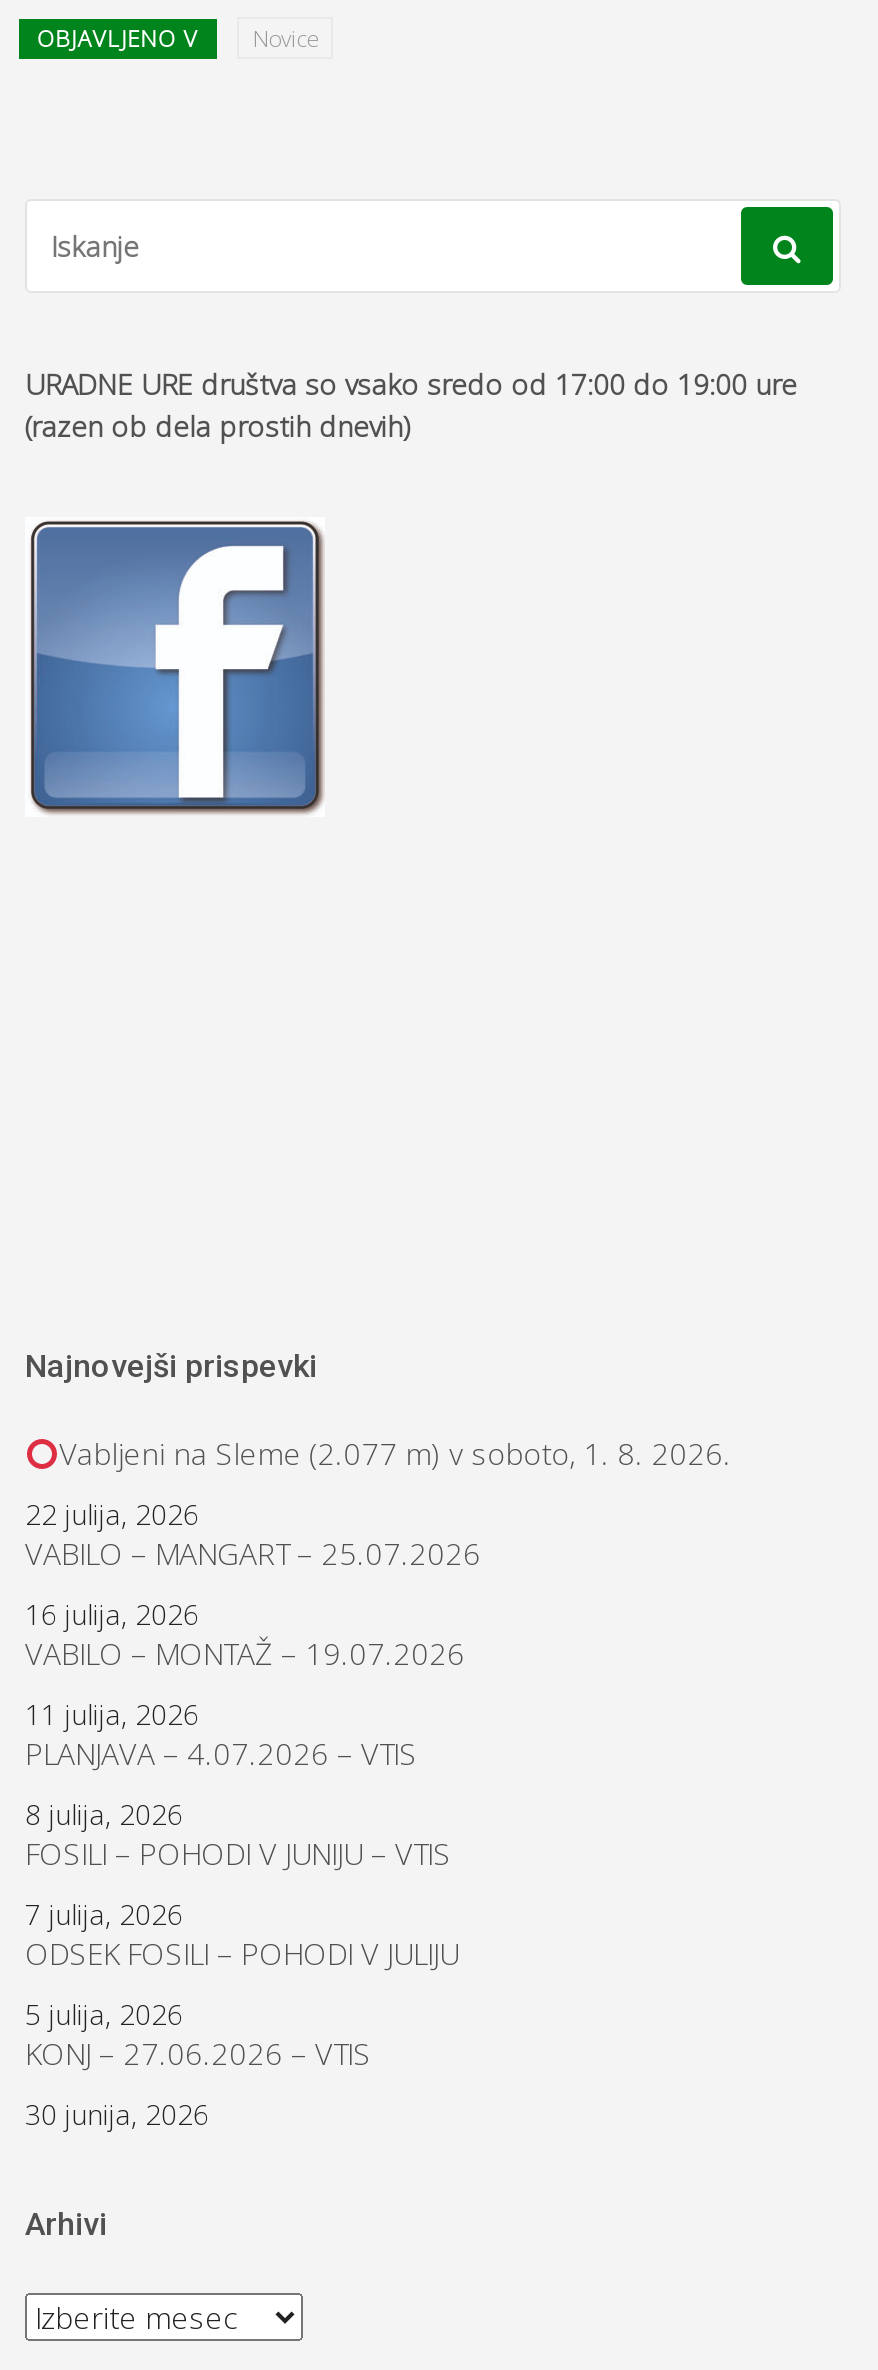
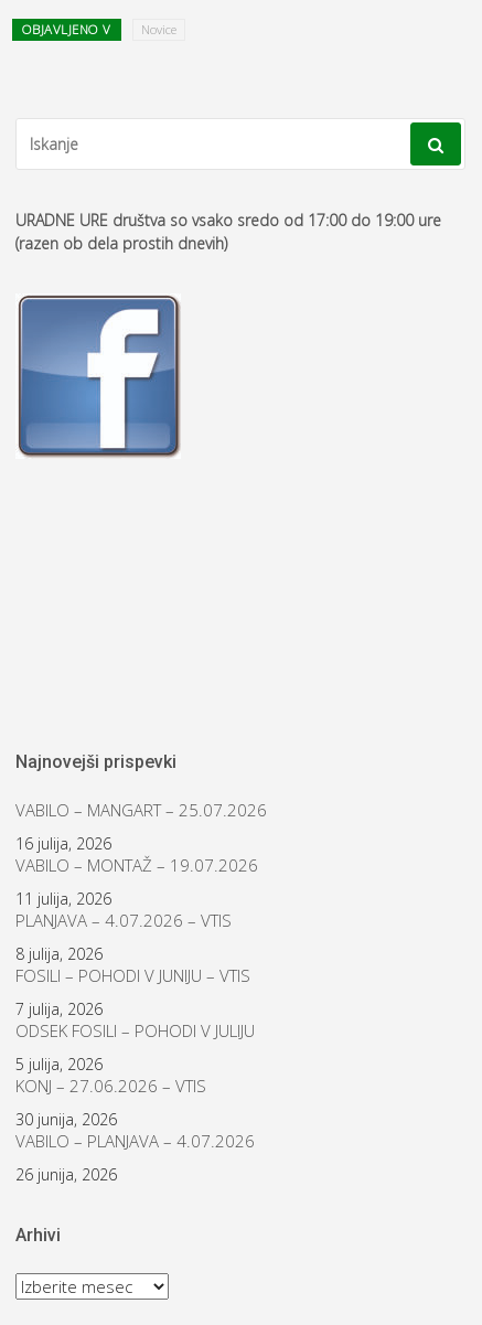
[25,1433,731,1533] Vabljeni na Sleme (2.077 m) v soboto, 1. 8. 2026. | 22 julija, 2026 -> none
moved [25,1533,481,2133] -> [15,799,267,1130]: VABILO – MANGART – 25.07.2026 | 16 julija, 2026 | VABILO – MONTAŽ – 19.07.2026 | ... | KONJ – 27.06.2026 – VTIS | 30 junija, 2026
none -> [15,1130,255,1185] VABILO – PLANJAVA – 4.07.2026 | 26 junija, 2026

